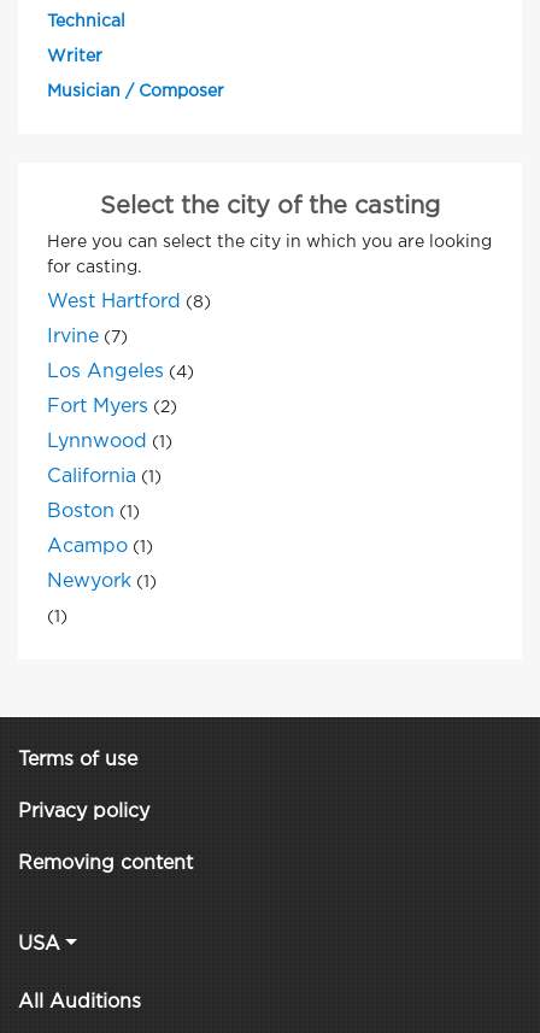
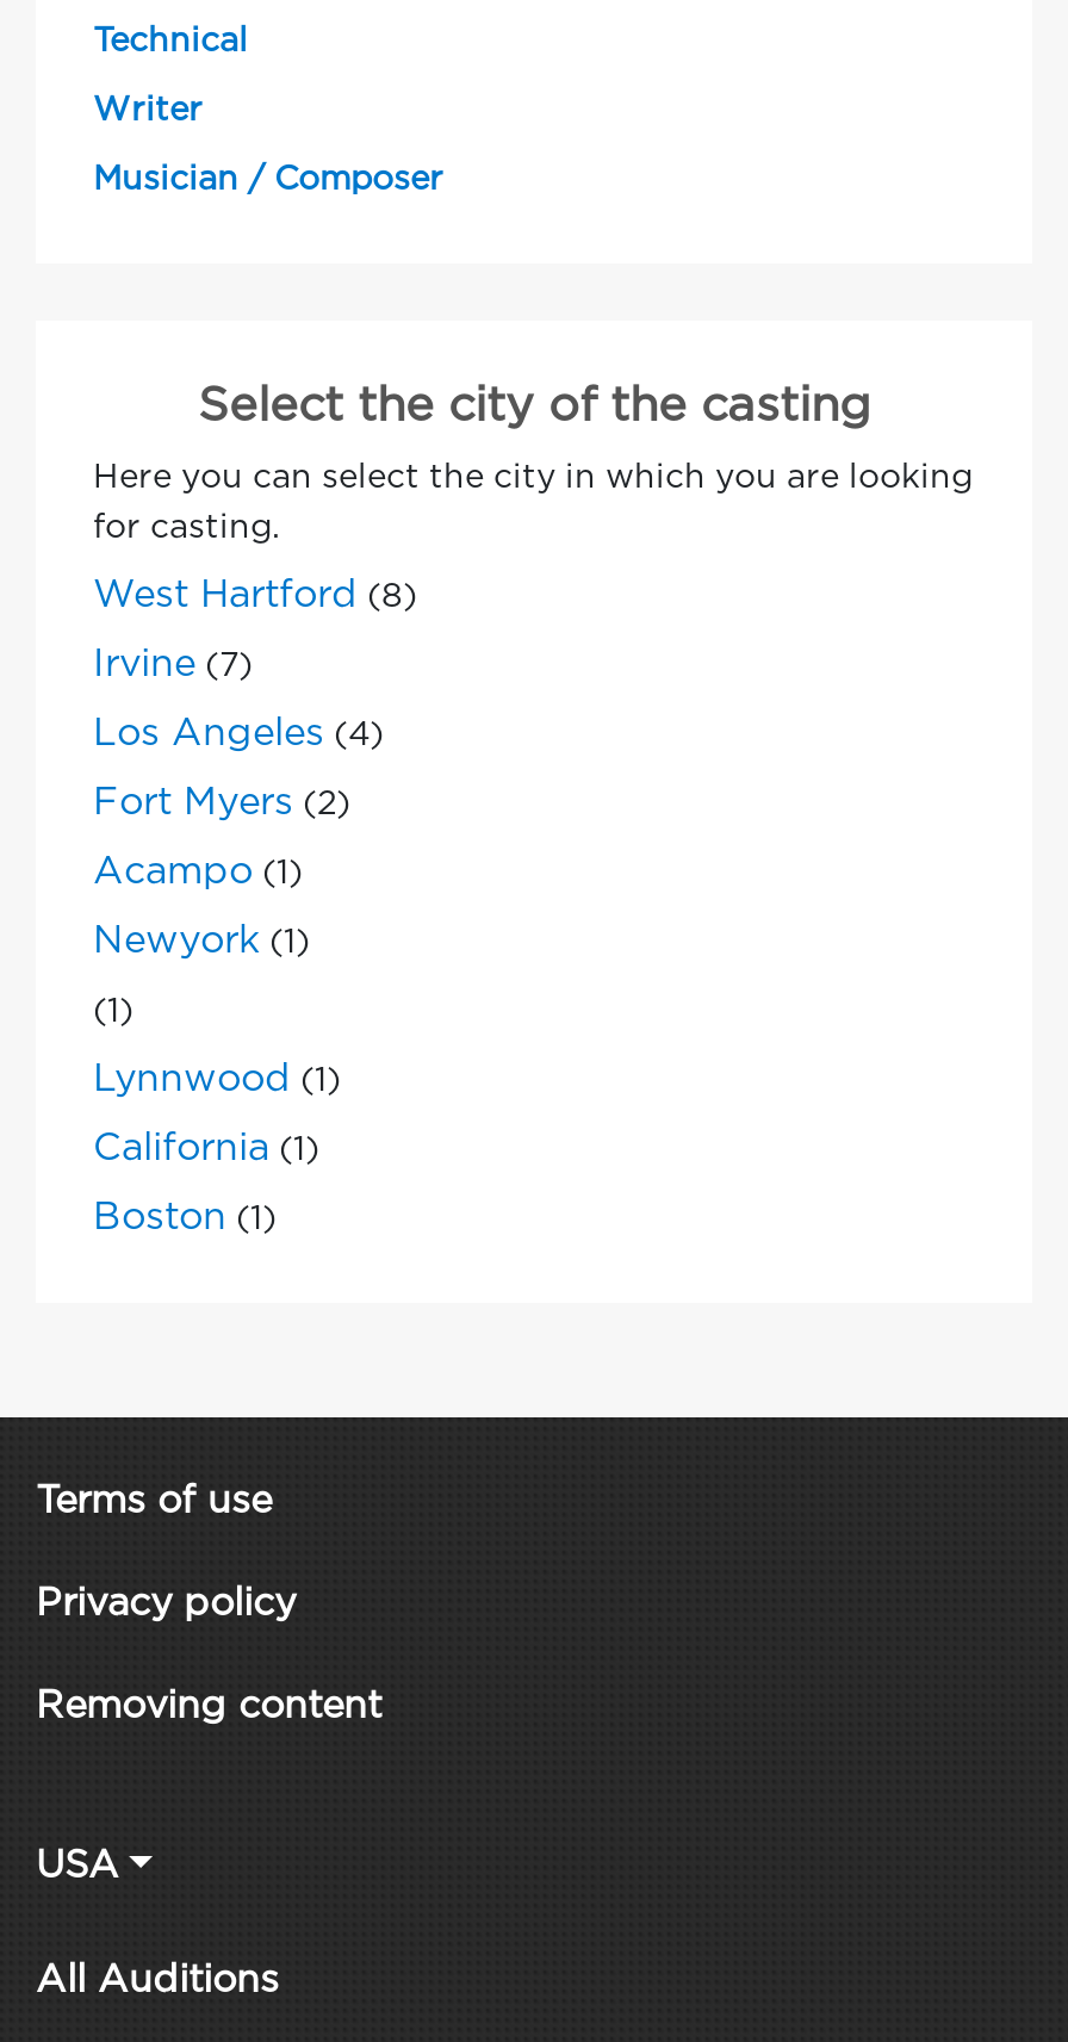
moved [47,433,172,521] -> [93,1062,341,1236]: Lynnwood (1) | California (1) | Boston (1)
moved [47,538,157,624] -> [93,855,310,1026]: Acampo (1) | Newyork (1) | (1)

